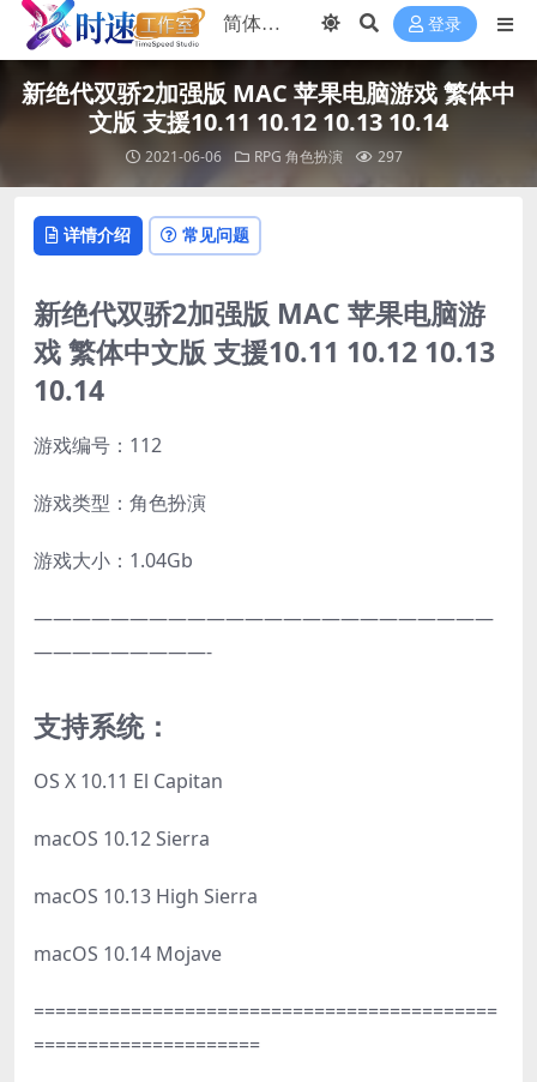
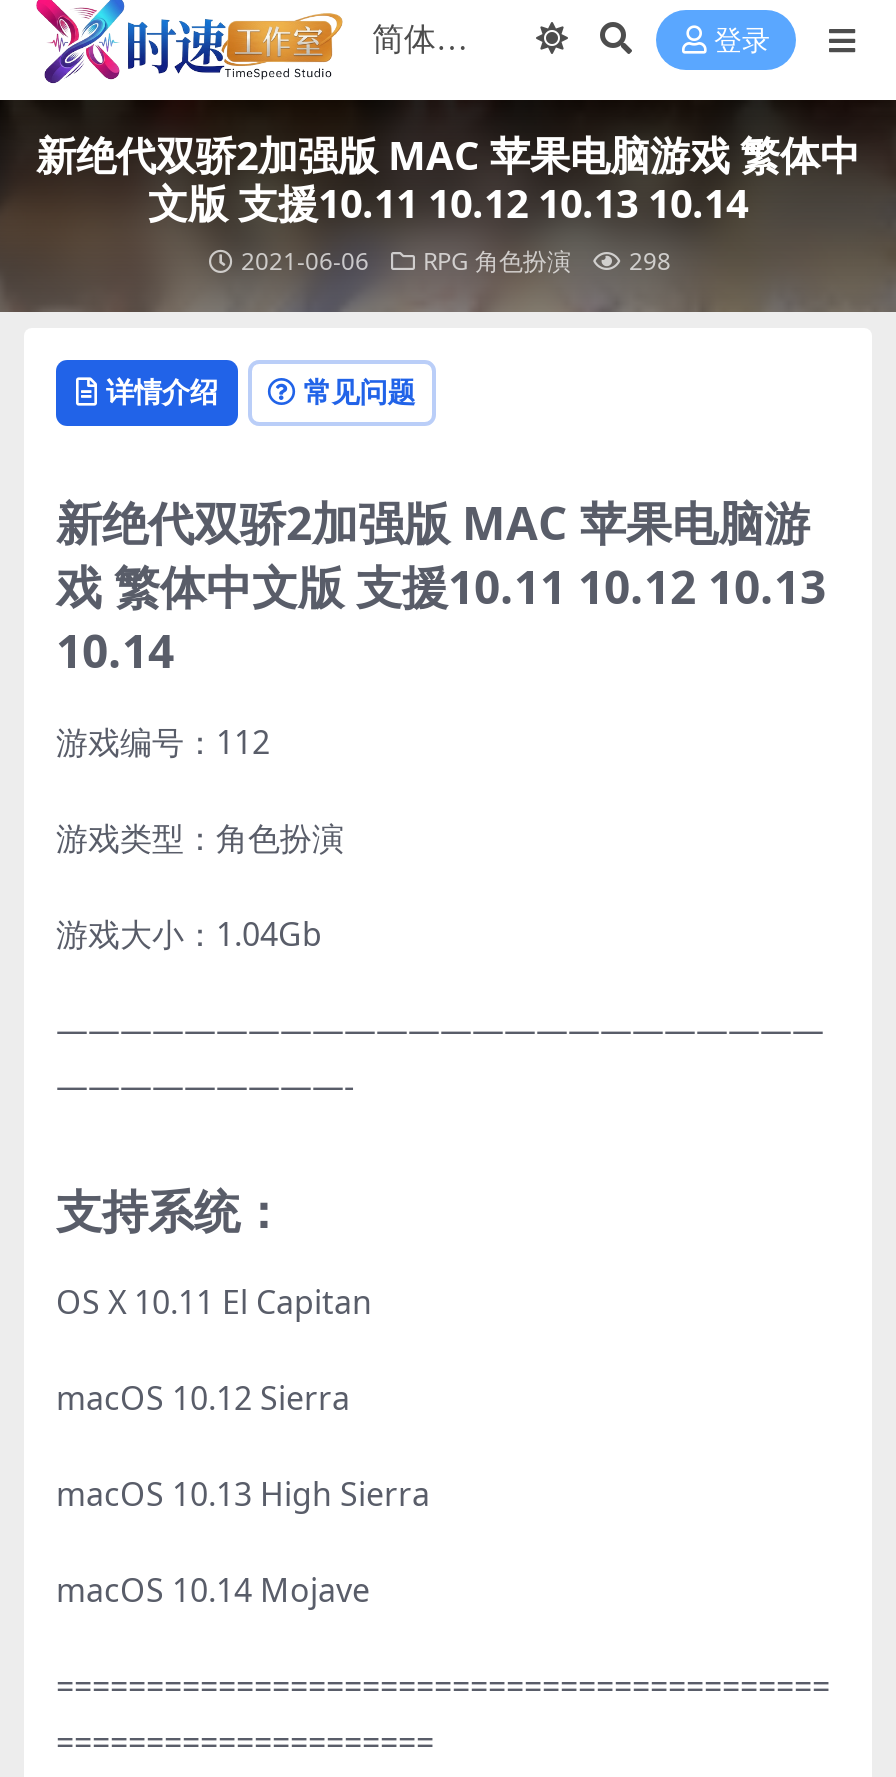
[144,146,402,167] 2021-06-06 RPG 角色扮演 297 -> [241,244,671,278] 2021-06-06 RPG 角色扮演 298

